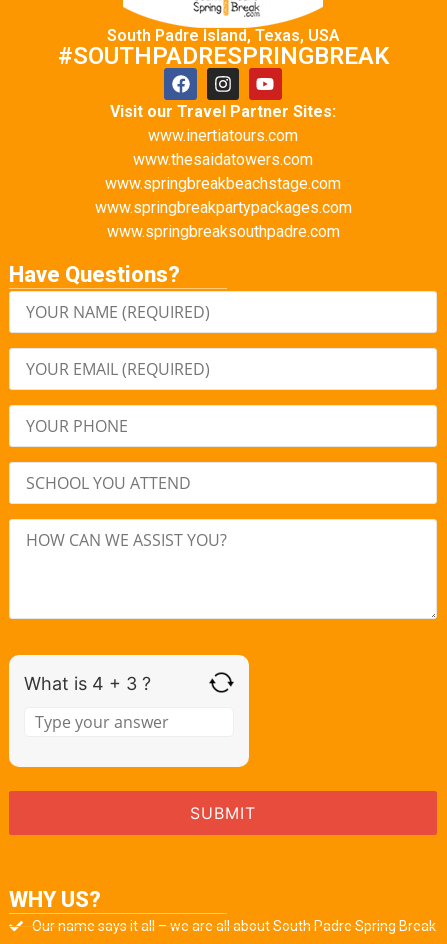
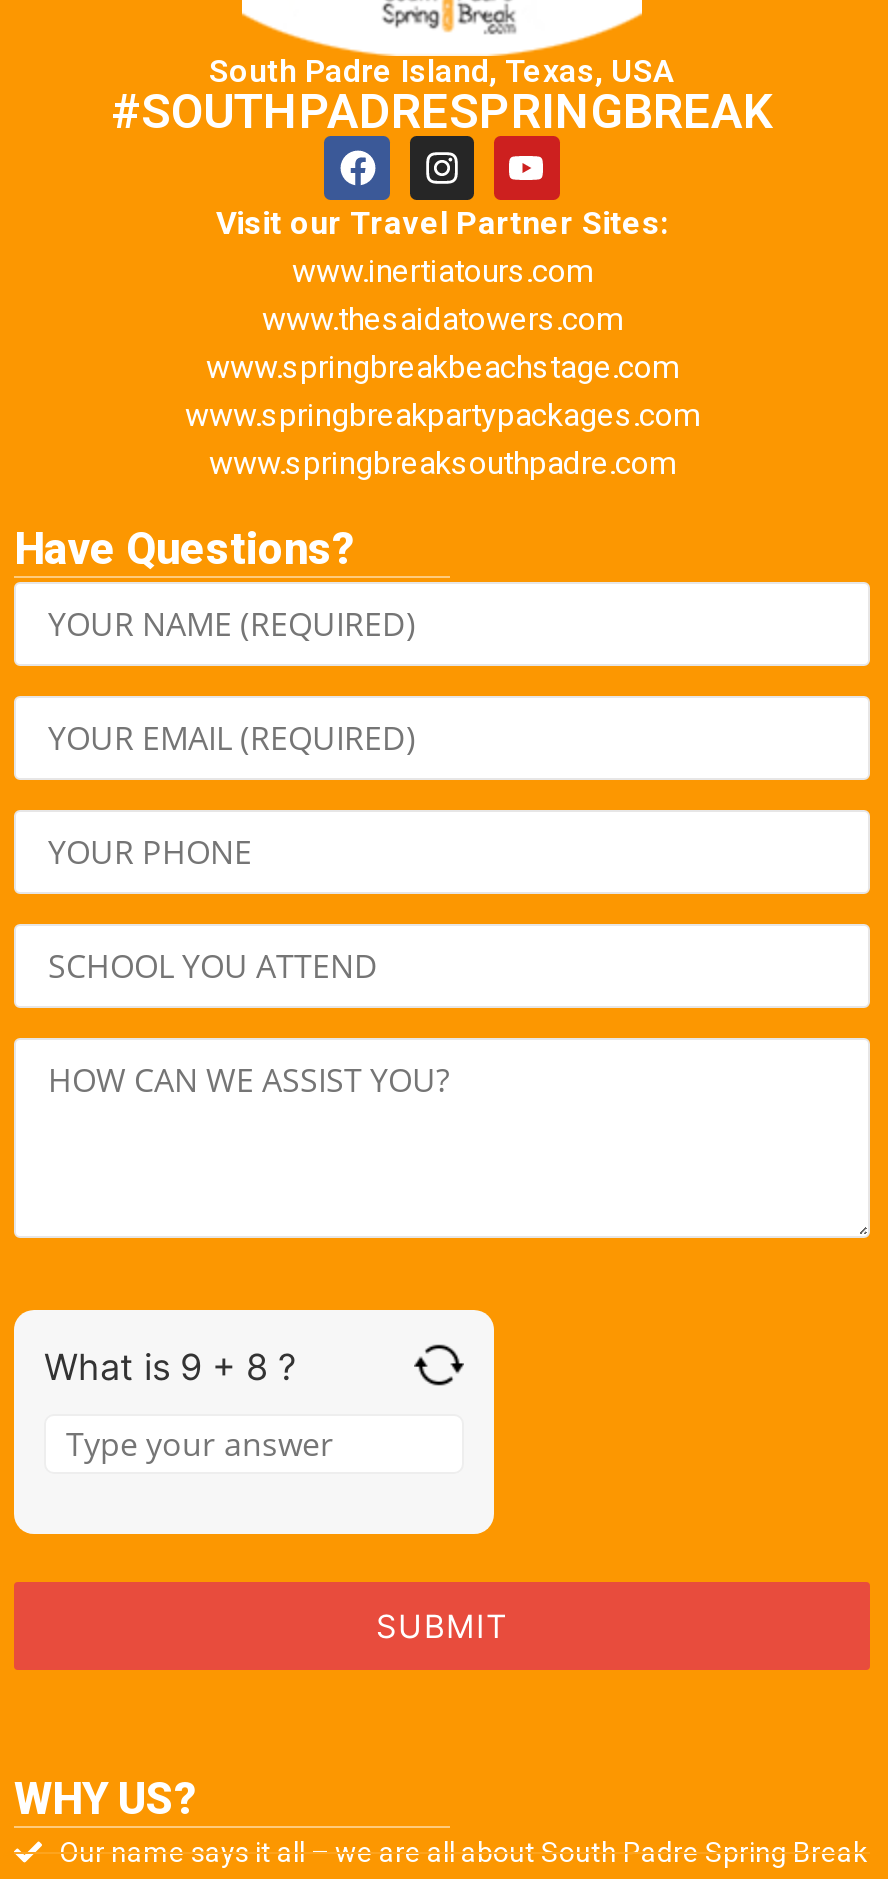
[24,672,151,693] What is 4 + 3 ? -> [44,1345,296,1387] What is 9 + 8 ?

